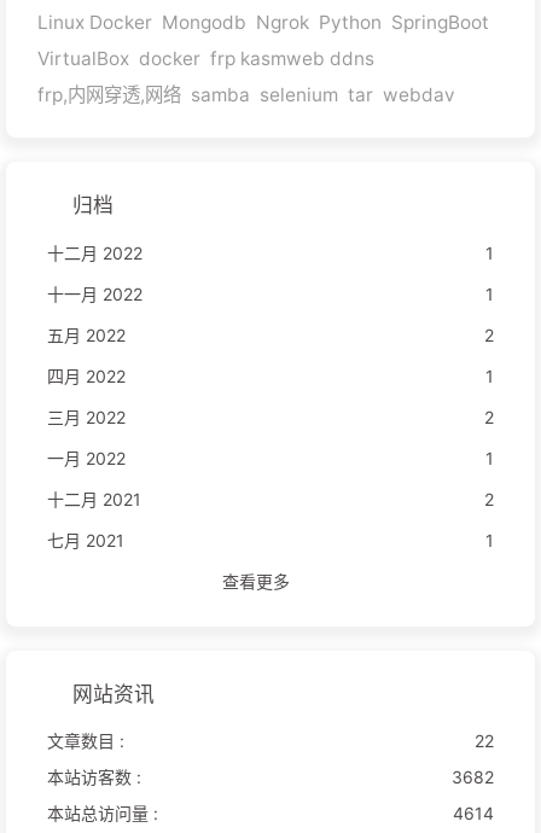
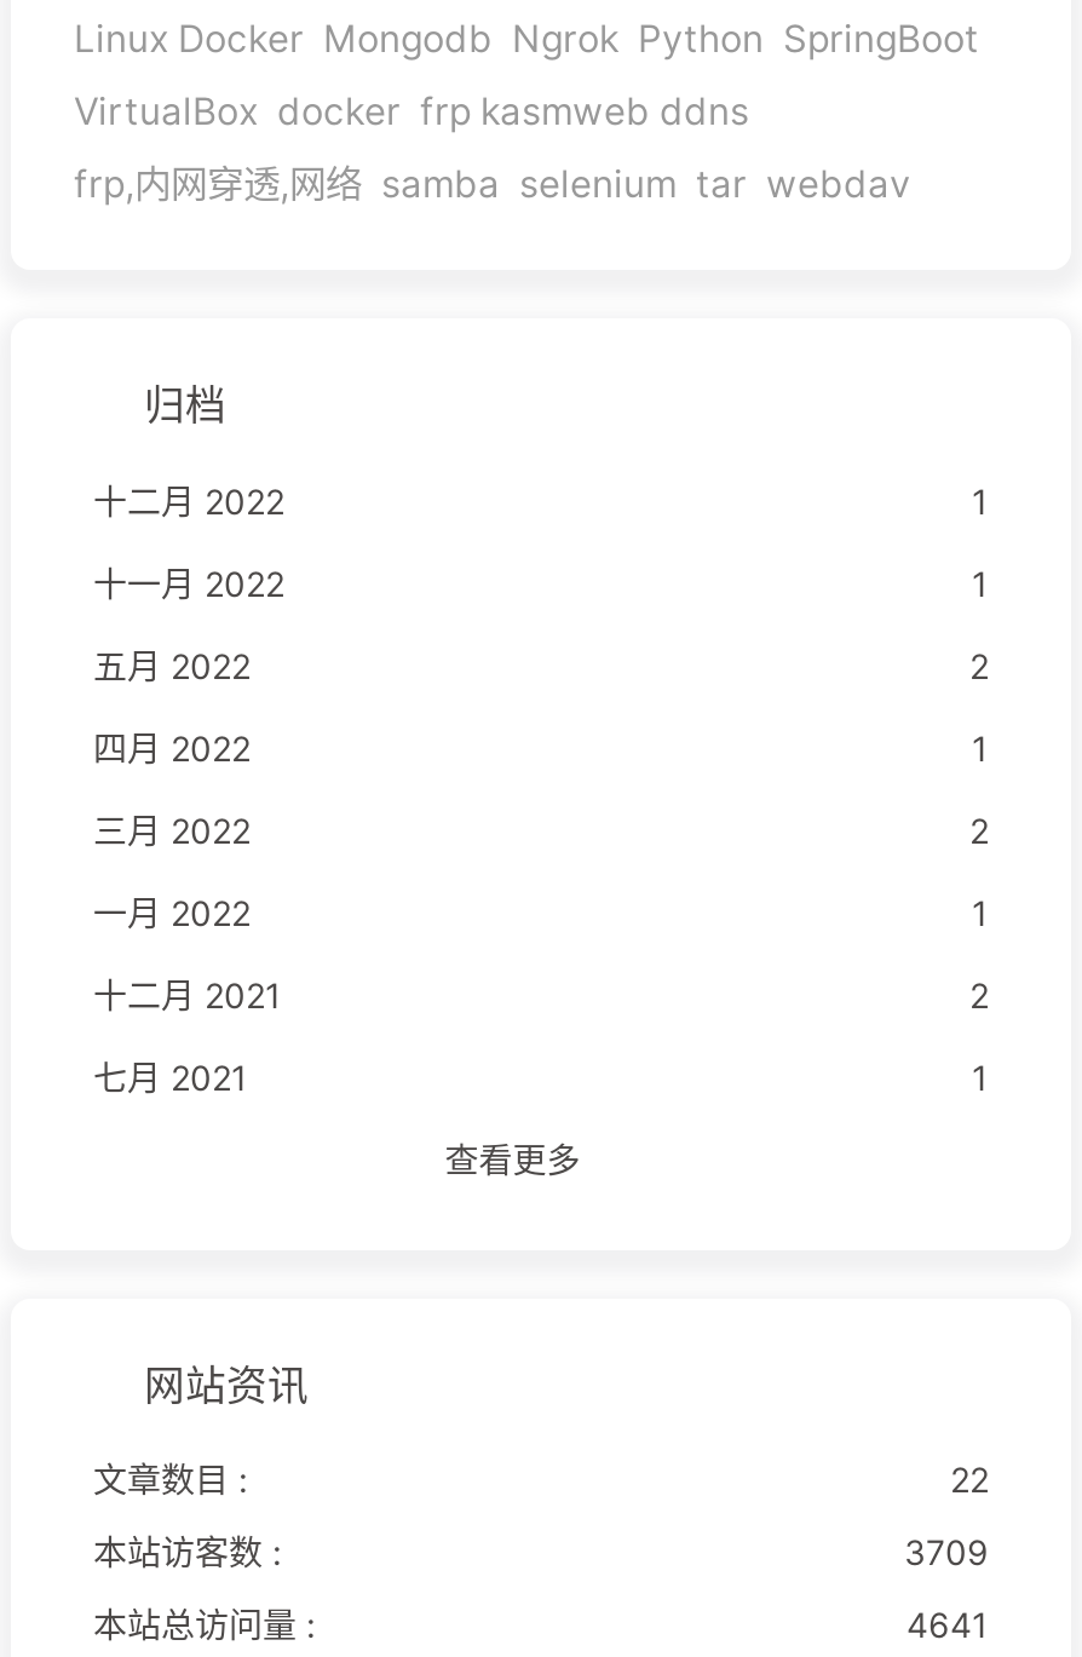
[452,767,494,787] 3682 -> [904,1531,989,1572] 3709
[453,803,494,823] 4614 -> [907,1604,989,1645] 4641

